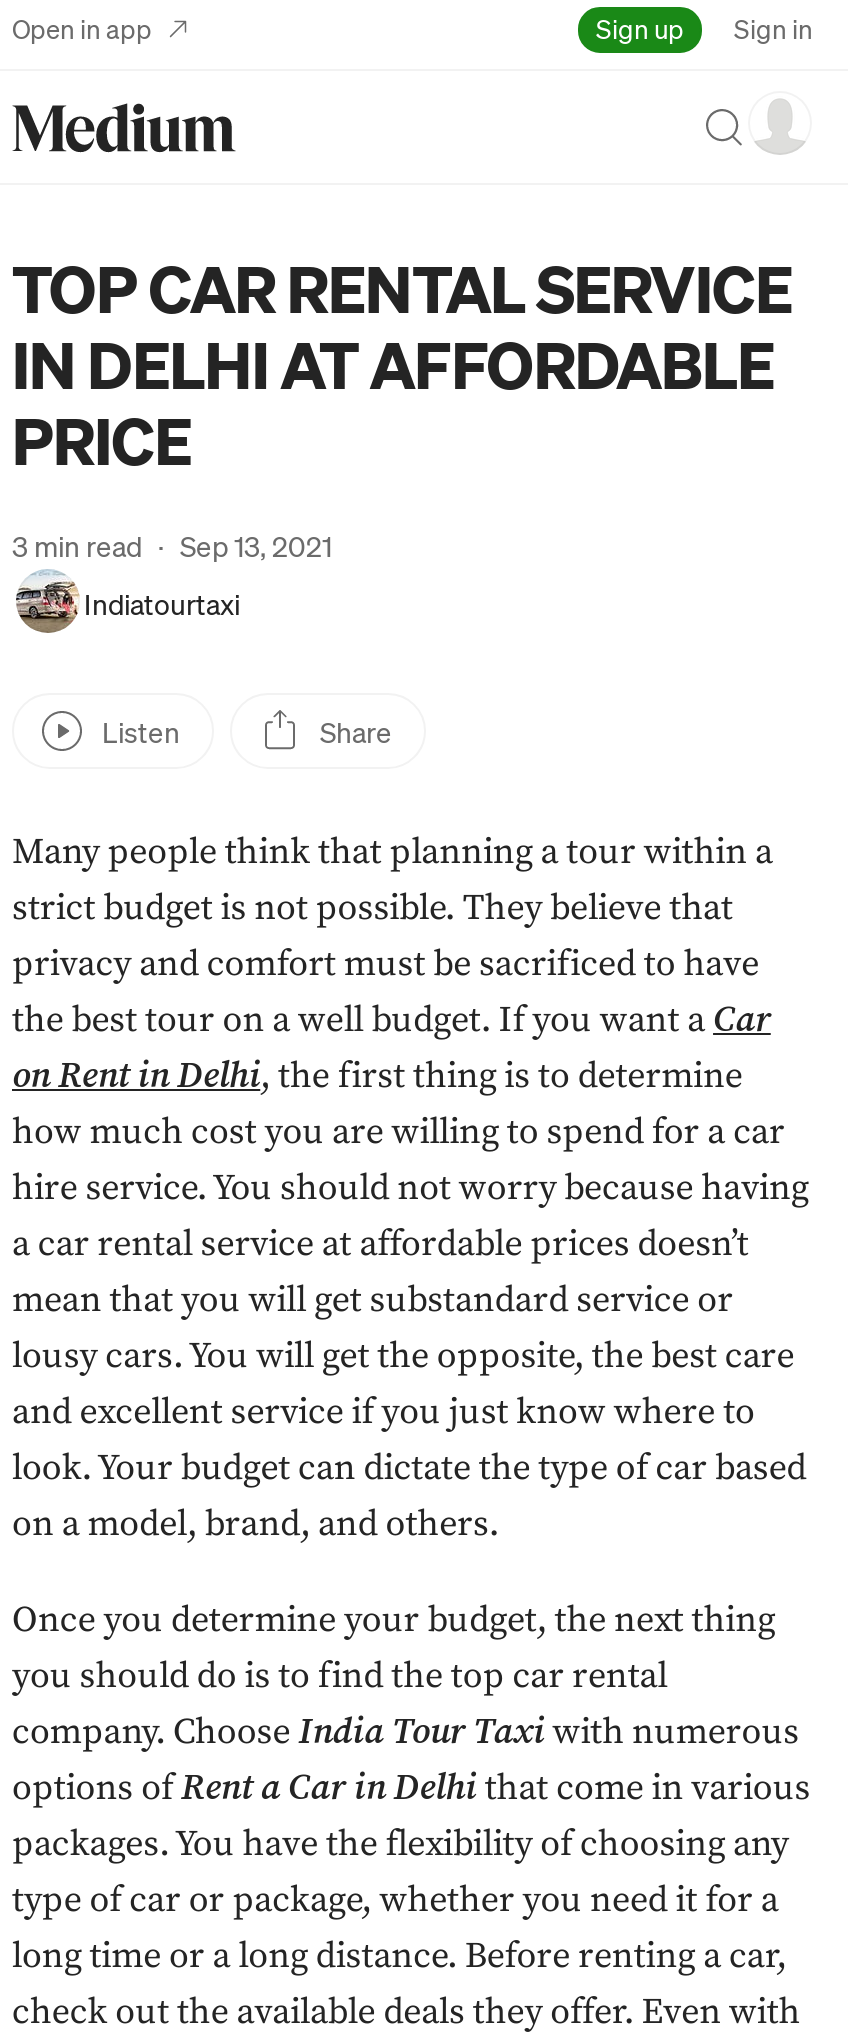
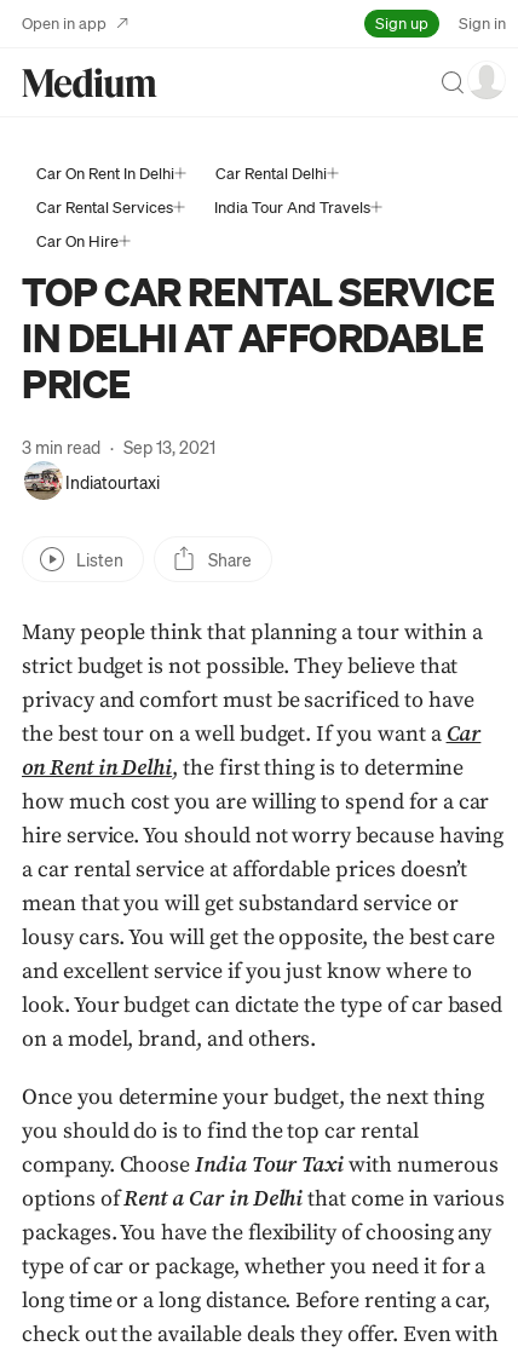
none -> [36,162,370,251] Car On Rent In Delhi | Car Rental Delhi | Car Rental Services | India Tour And Travels | Car On Hire

